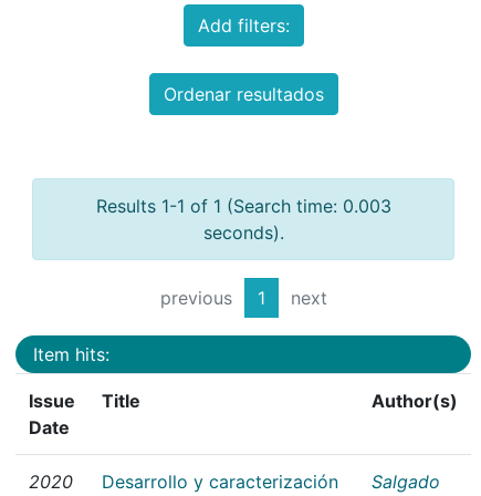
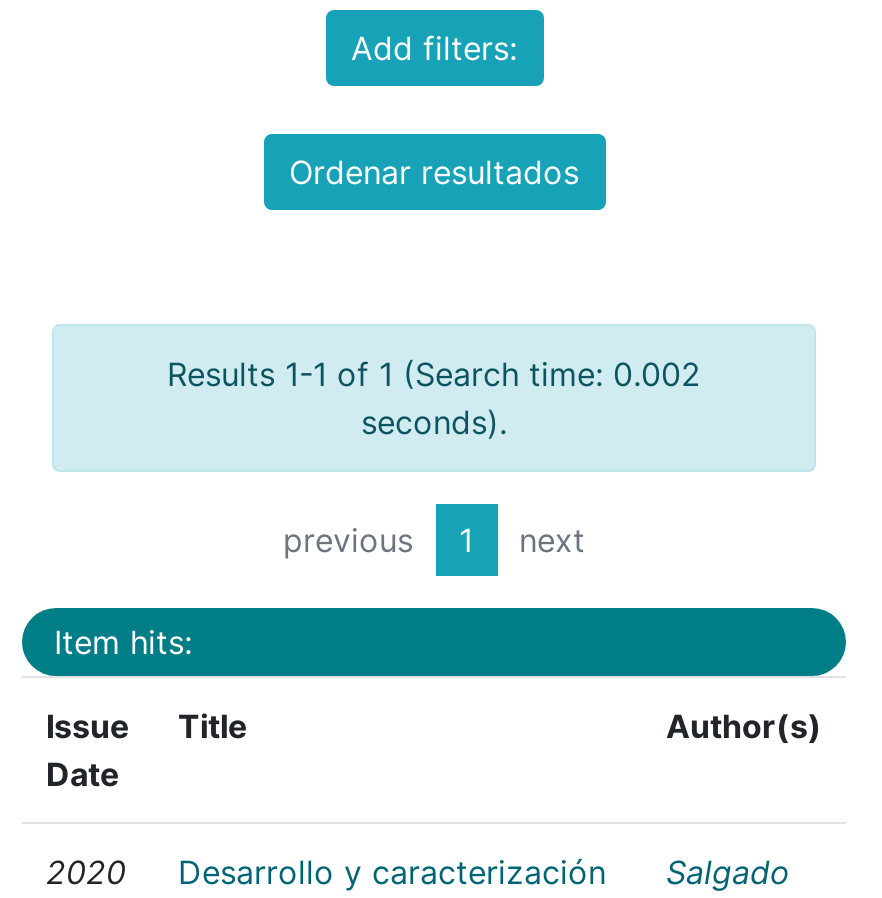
[96,195,391,217] Results 1-1 of 1 (Search time: 0.003 -> [167,354,701,394] Results 1-1 of 1 (Search time: 0.002

